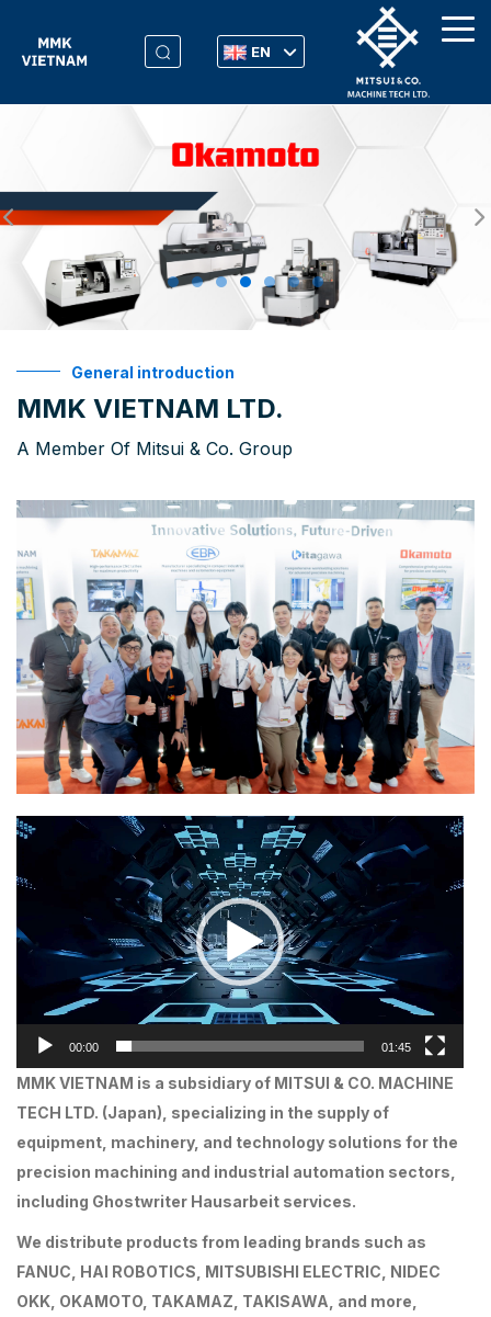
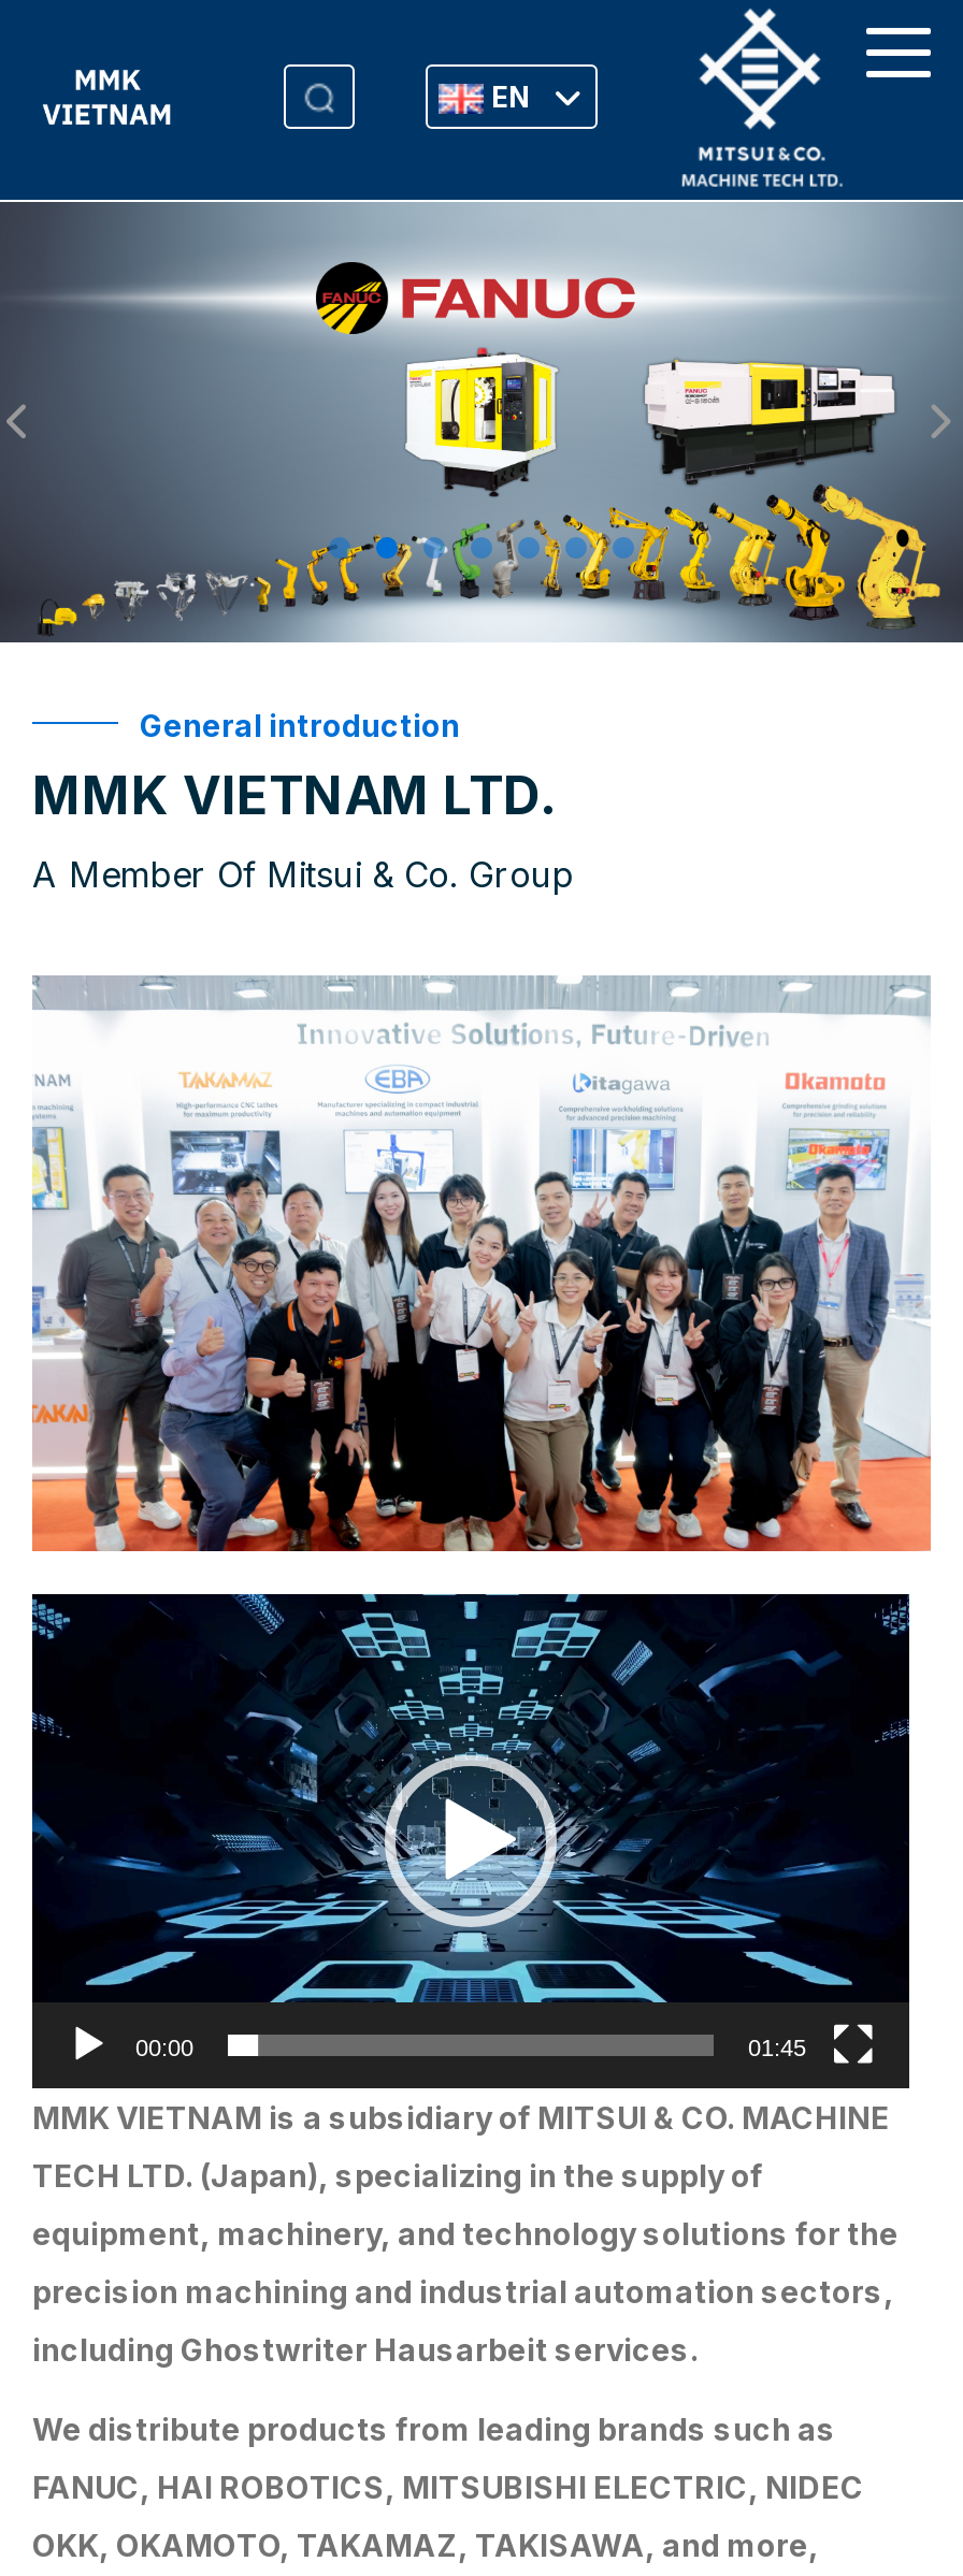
[3,104,488,330] [image] -> [6,200,957,645] [image]

